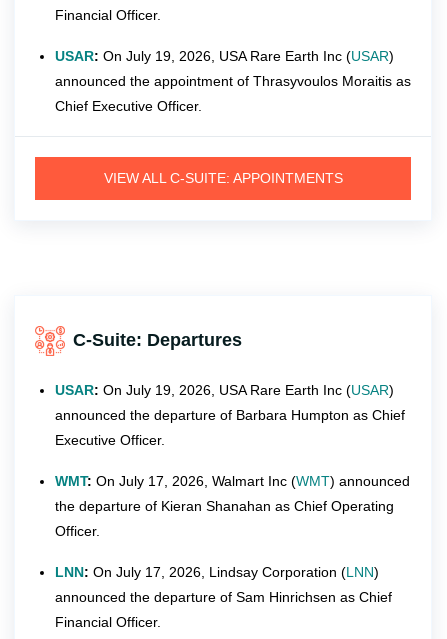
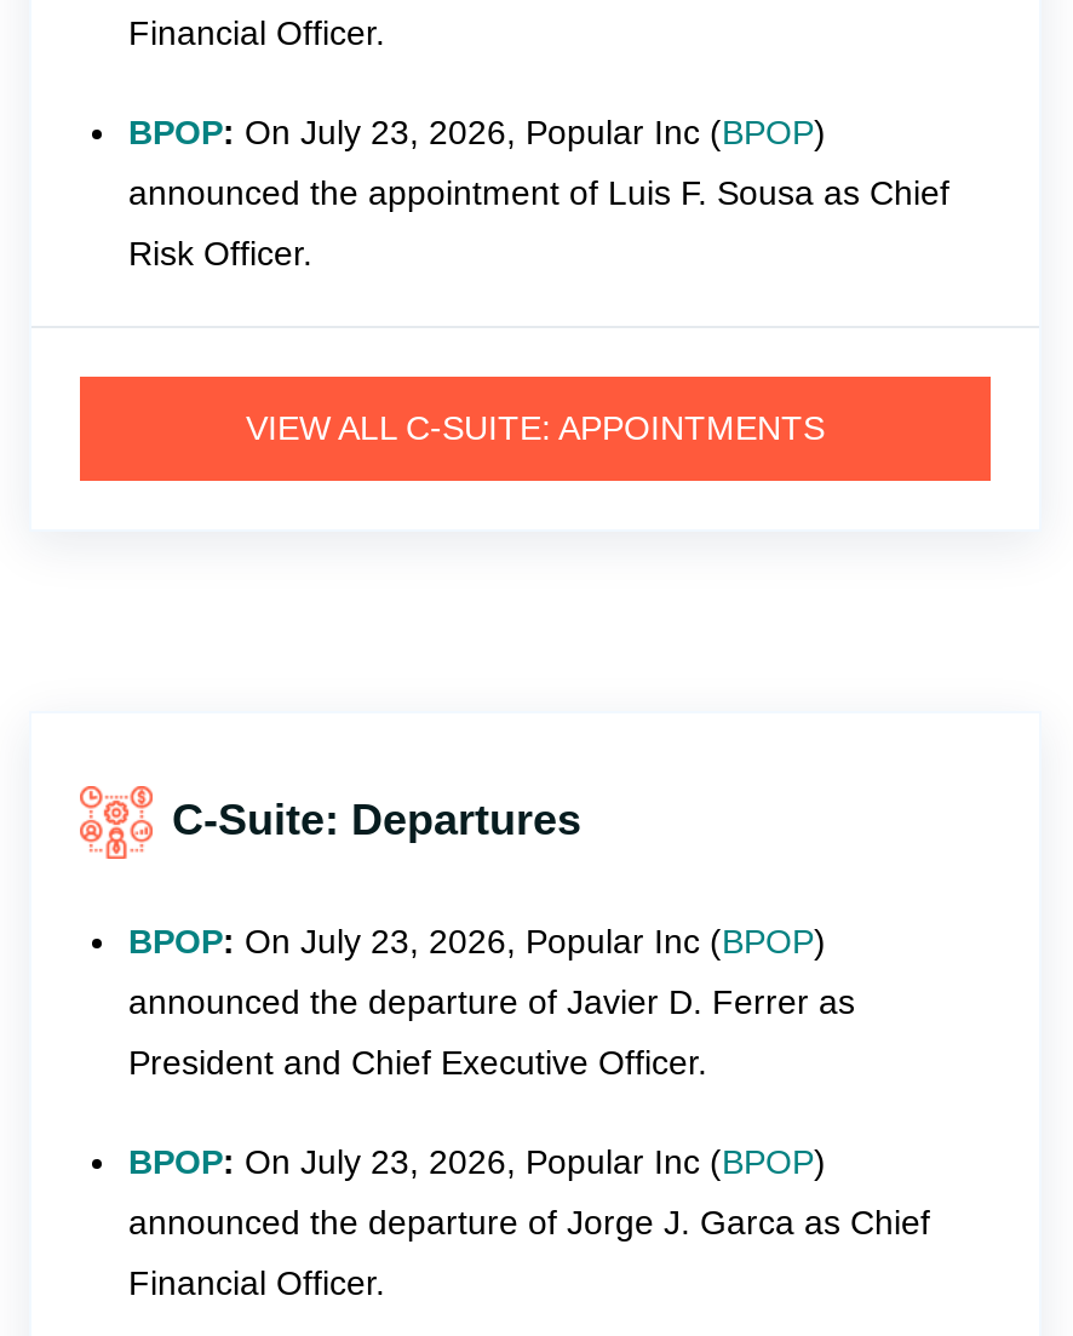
[55,48,394,64] USAR: On July 19, 2026, USA Rare Earth Inc (USAR) -> [128,112,826,151] BPOP: On July 23, 2026, Popular Inc (BPOP)
[55,73,411,89] announced the appointment of Thrasyvoulos Moraitis as -> [128,173,949,212] announced the appointment of Luis F. Sousa as Chief
[55,98,202,114] Chief Executive Officer. -> [128,234,312,272] Risk Officer.
[55,382,410,605] USAR: On July 19, 2026, USA Rare Earth Inc (USAR) | announced the departure of Barbara Humpton as Chief | Executive Officer. | WMT: On July 17, 2026, Walmart Inc (WMT) announced | the departure of Kieran Shanahan as Chief Operating | Officer. | LNN: On July 17, 2026, Lindsay Corporation (LNN) | announced the departure of Sam Hinrichsen as Chief -> [128,922,930,1241] BPOP: On July 23, 2026, Popular Inc (BPOP) | announced the departure of Javier D. Ferrer as | President and Chief Executive Officer. | BPOP: On July 23, 2026, Popular Inc (BPOP) | announced the departure of Jorge J. Garca as Chief

